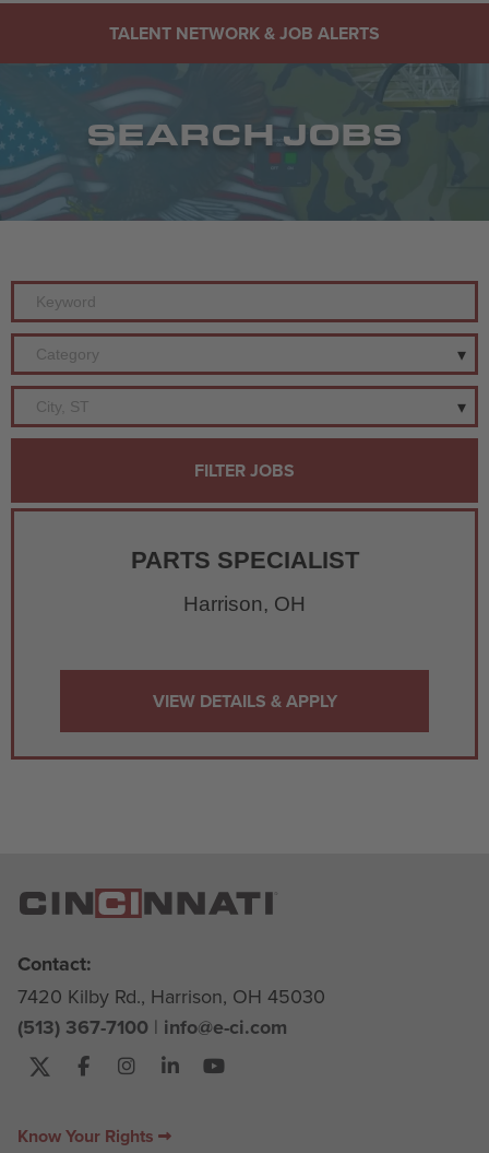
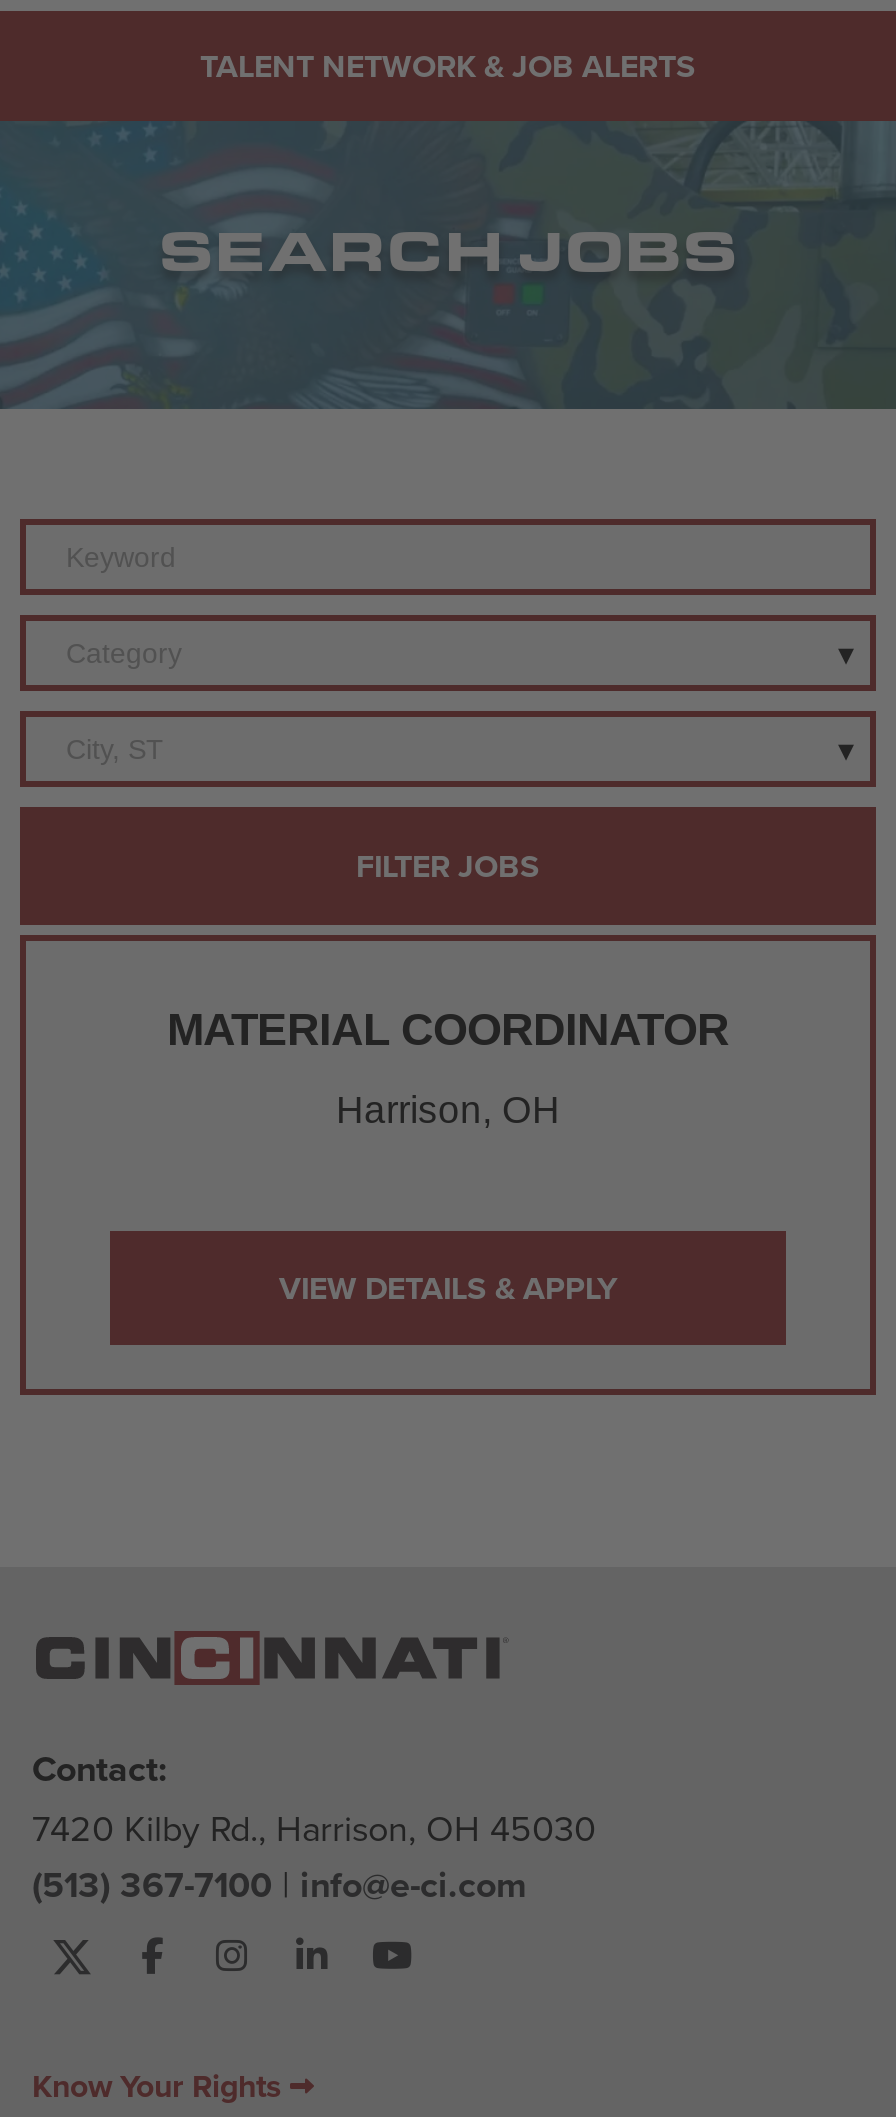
[130,547,359,574] PARTS SPECIALIST -> [167,1005,729,1055] MATERIAL COORDINATOR

